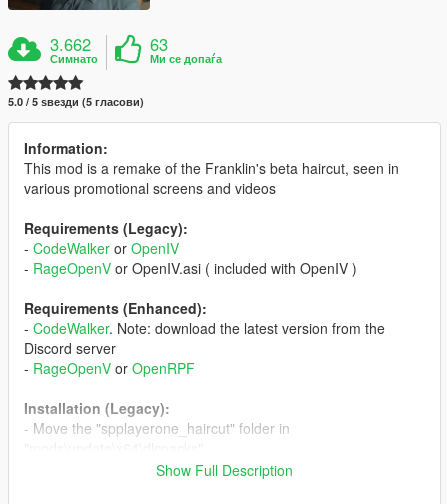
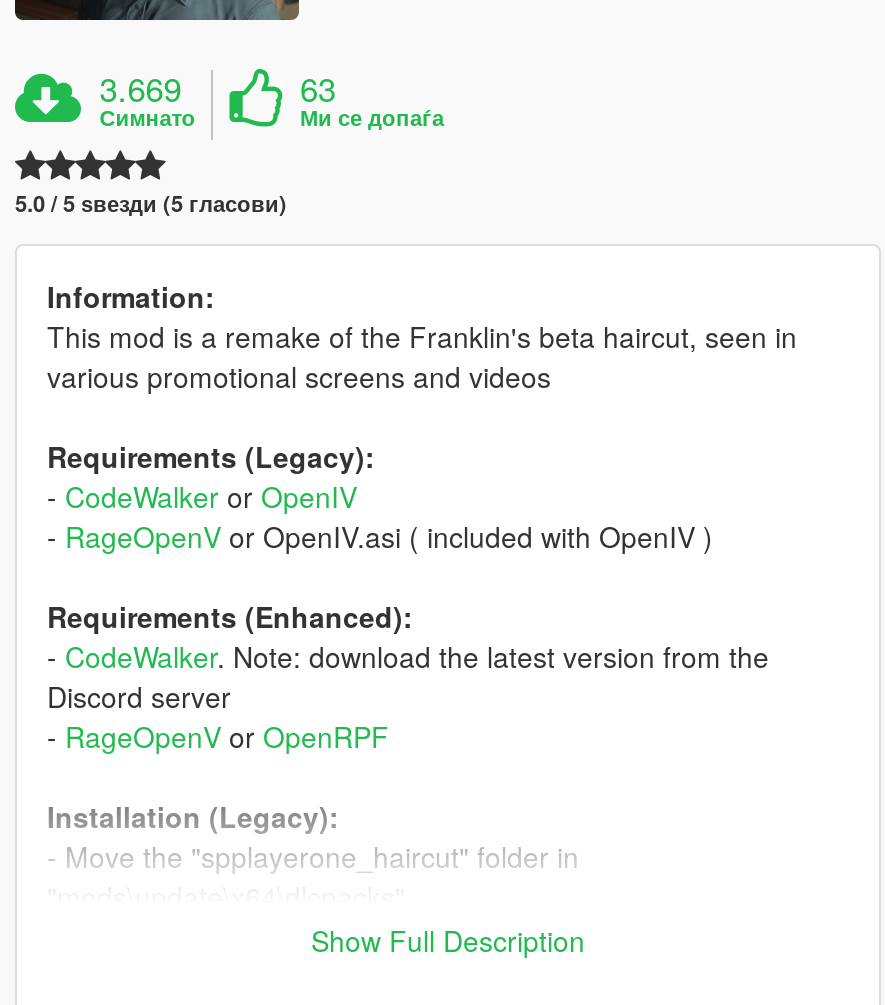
[50,32,91,56] 3.662 -> [99,64,181,112] 3.669

